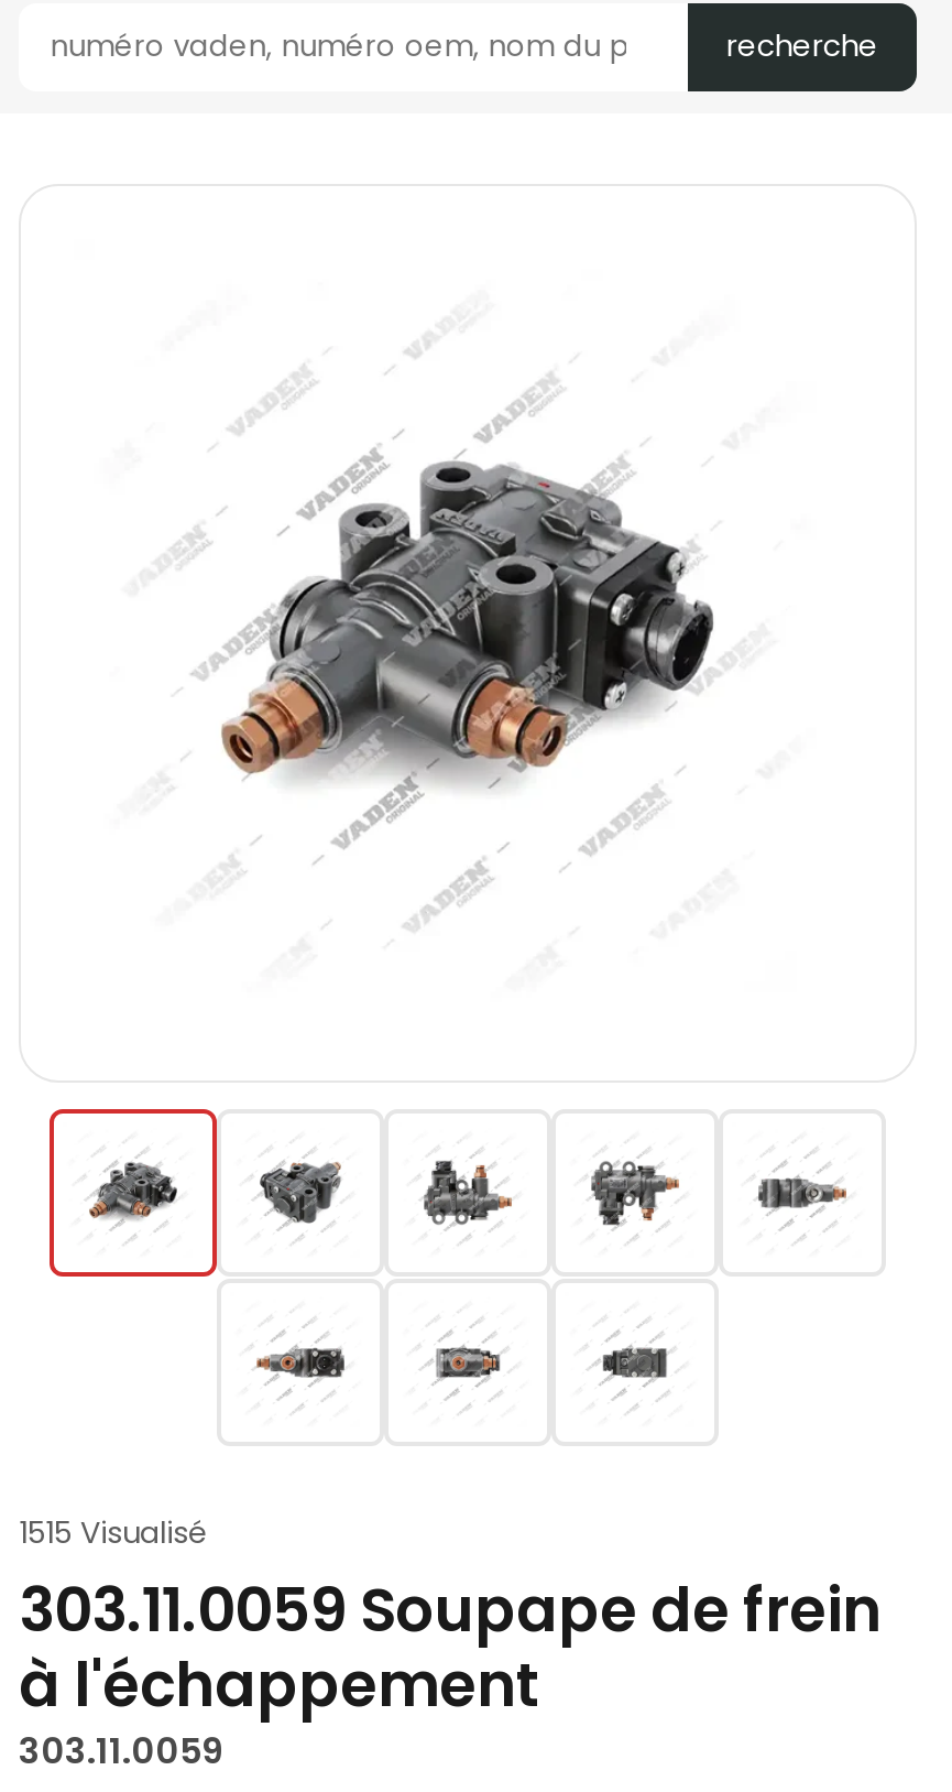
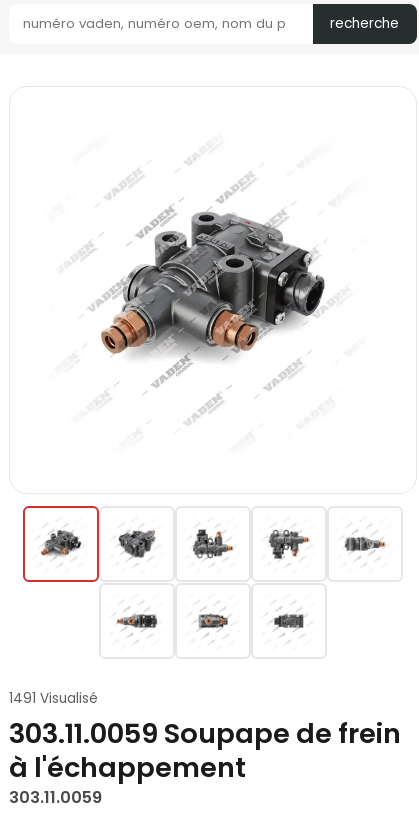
[19,1512,208,1554] 1515 Visualisé -> [9,689,98,708] 1491 Visualisé

